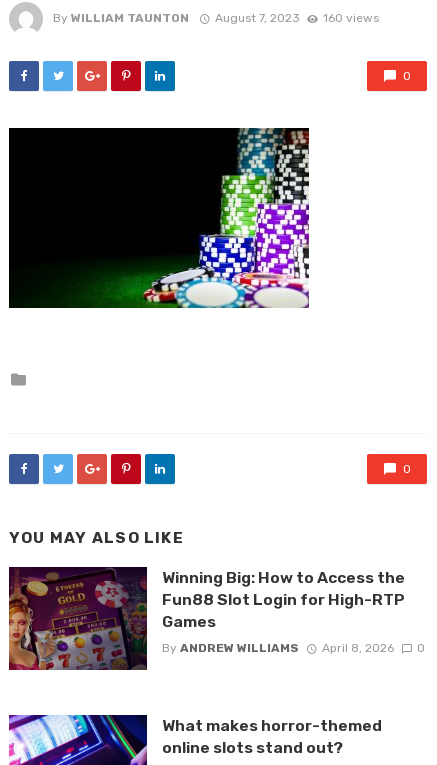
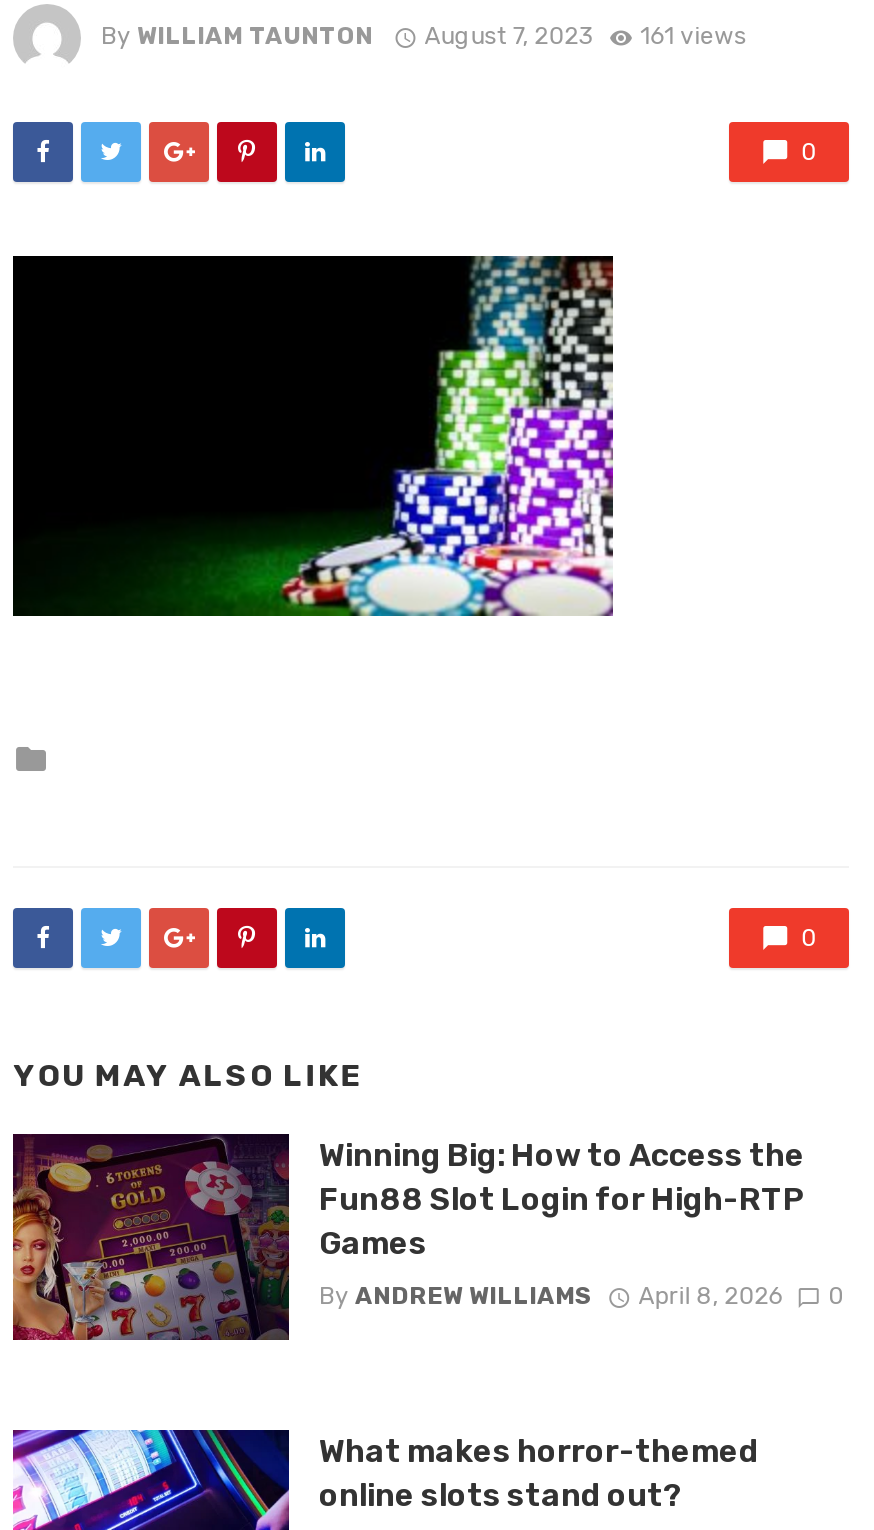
[53,11,379,25] By WILLIAM TAUNTON August 7, 2023 160 views -> [101,23,746,51] By WILLIAM TAUNTON August 7, 2023 161 views

